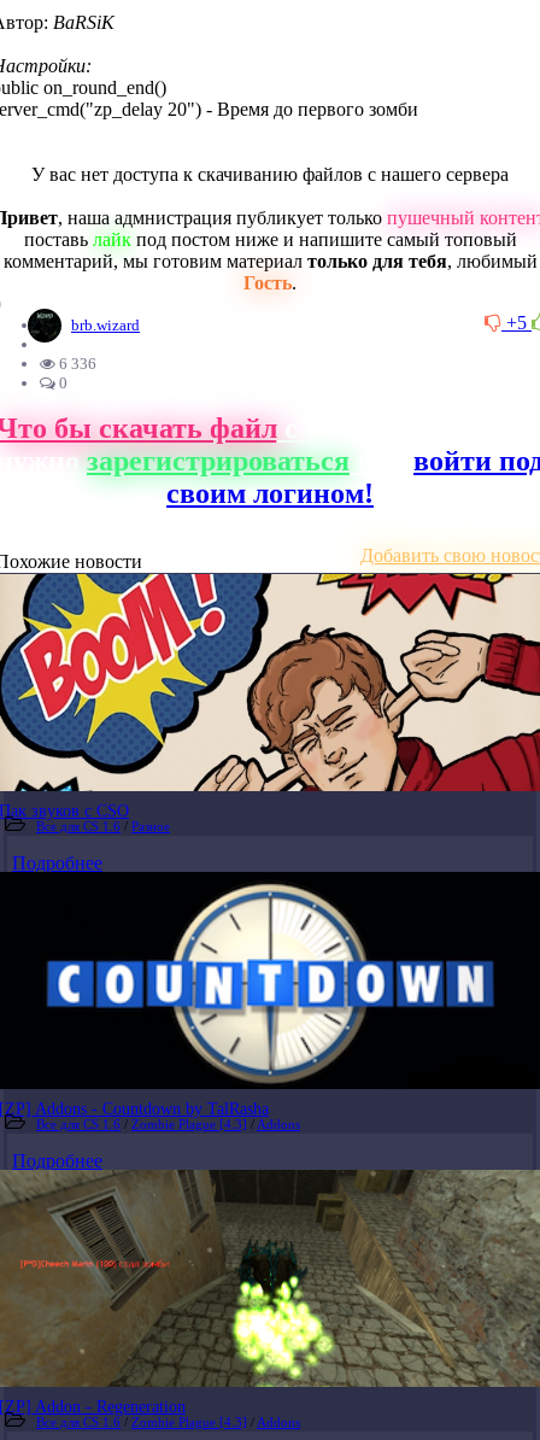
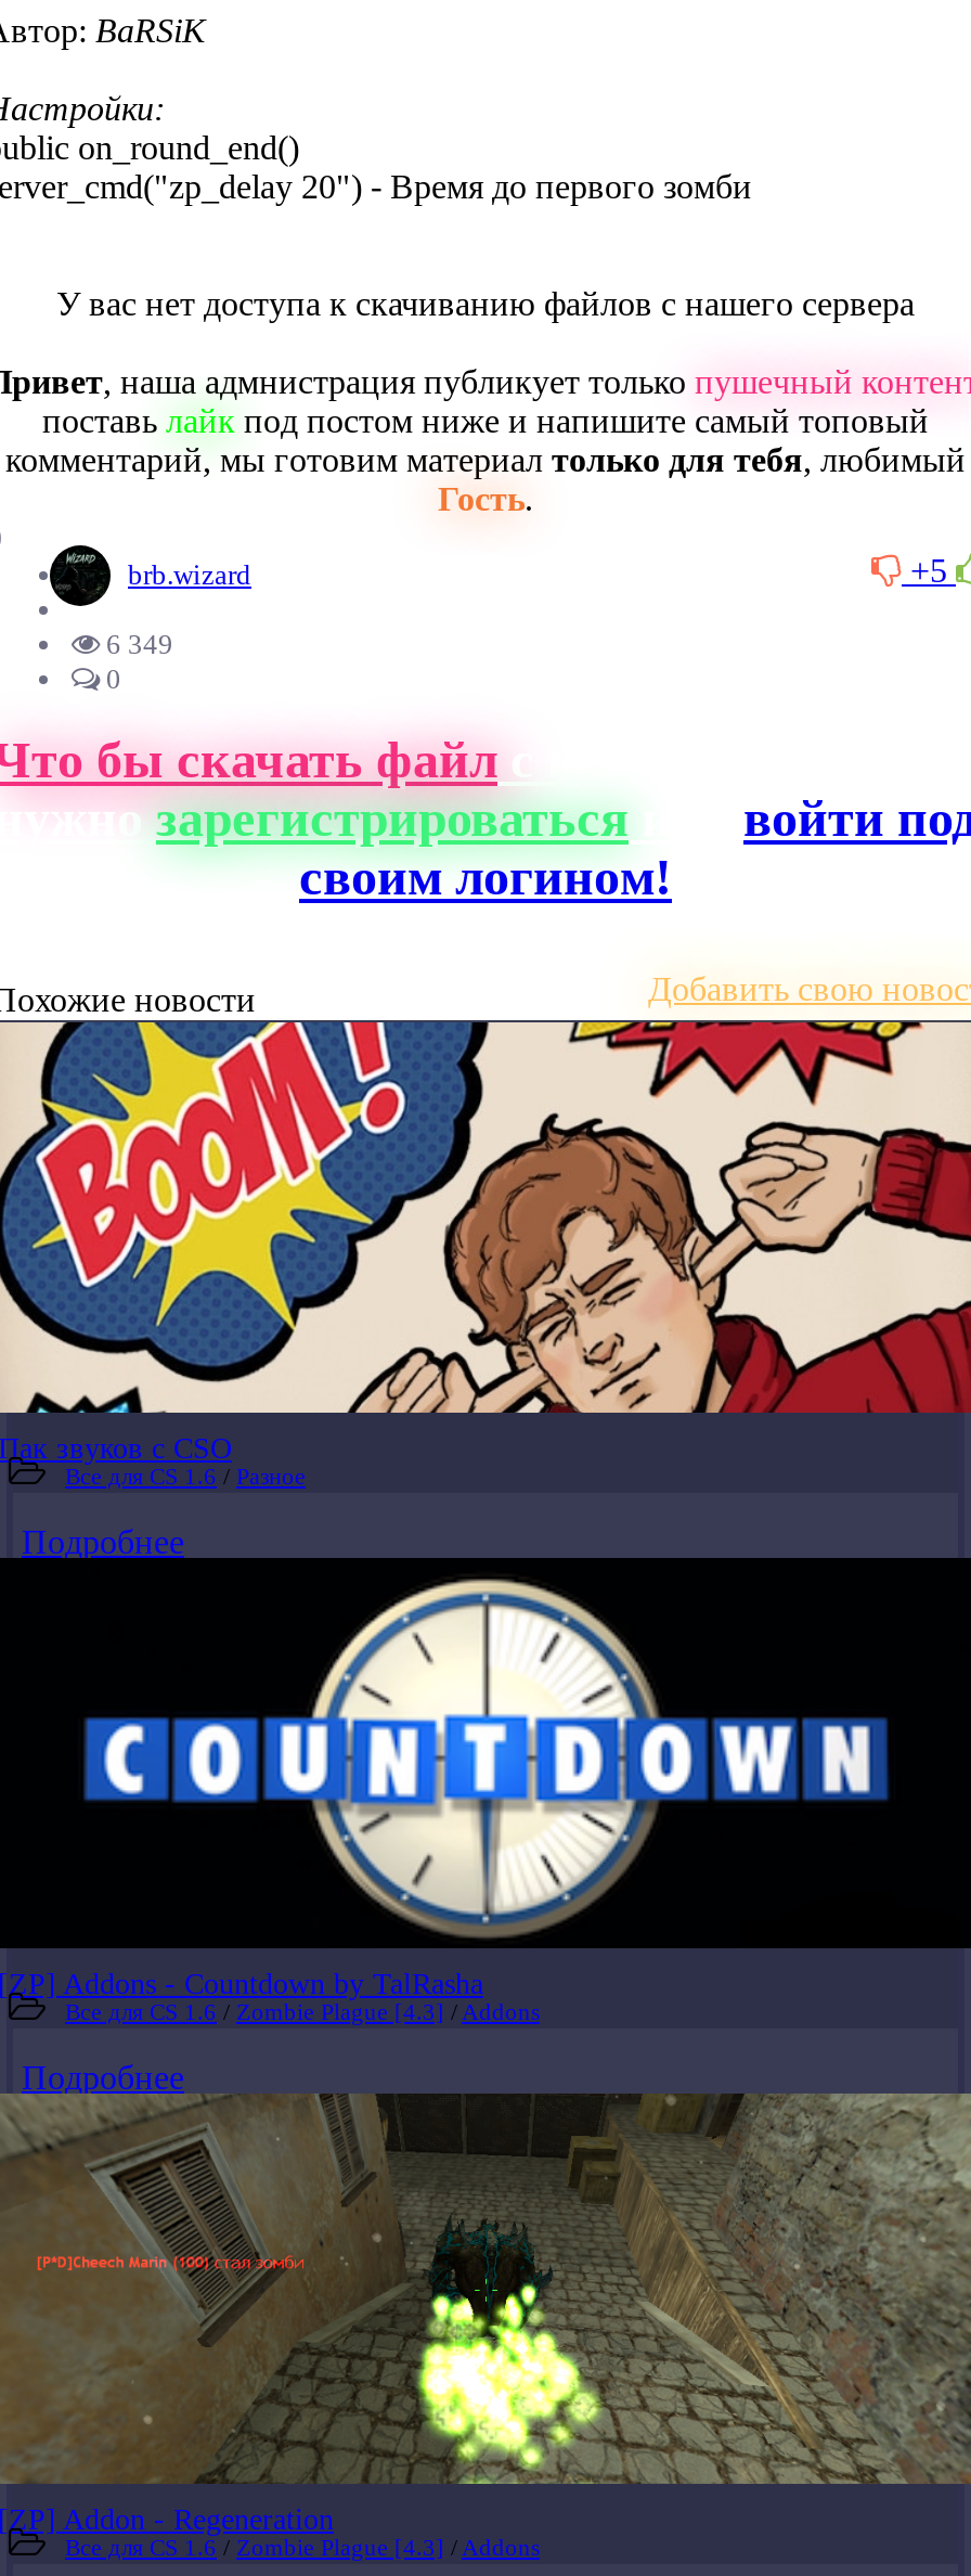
[55,355,96,373] 6 336 -> [100,628,173,660] 6 349

